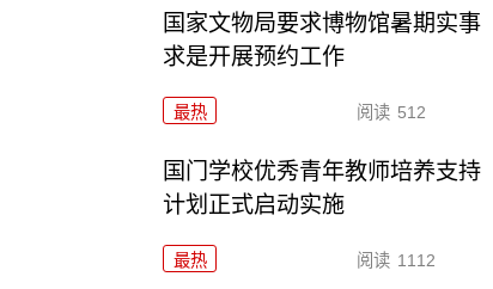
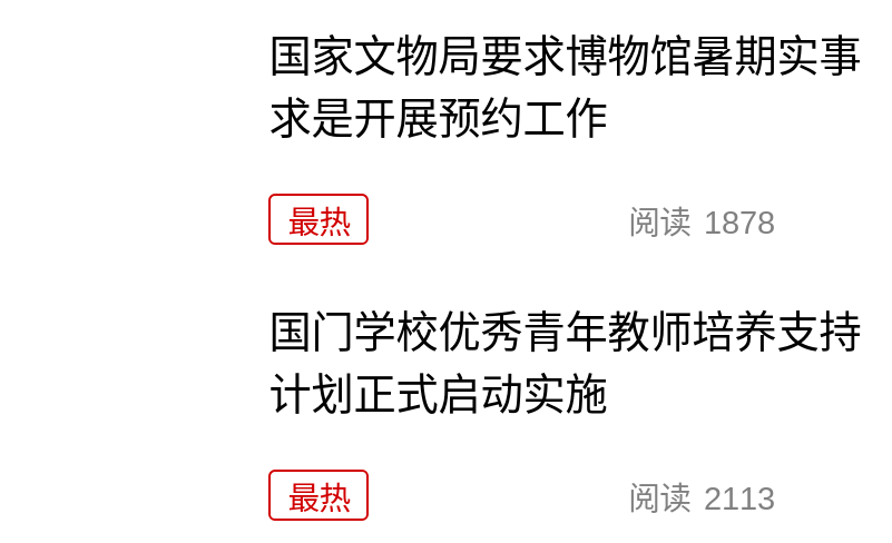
[356,103,425,122] 阅读 512 -> [628,205,775,240] 阅读 1878
[356,251,435,270] 阅读 1112 -> [628,480,775,516] 阅读 2113

